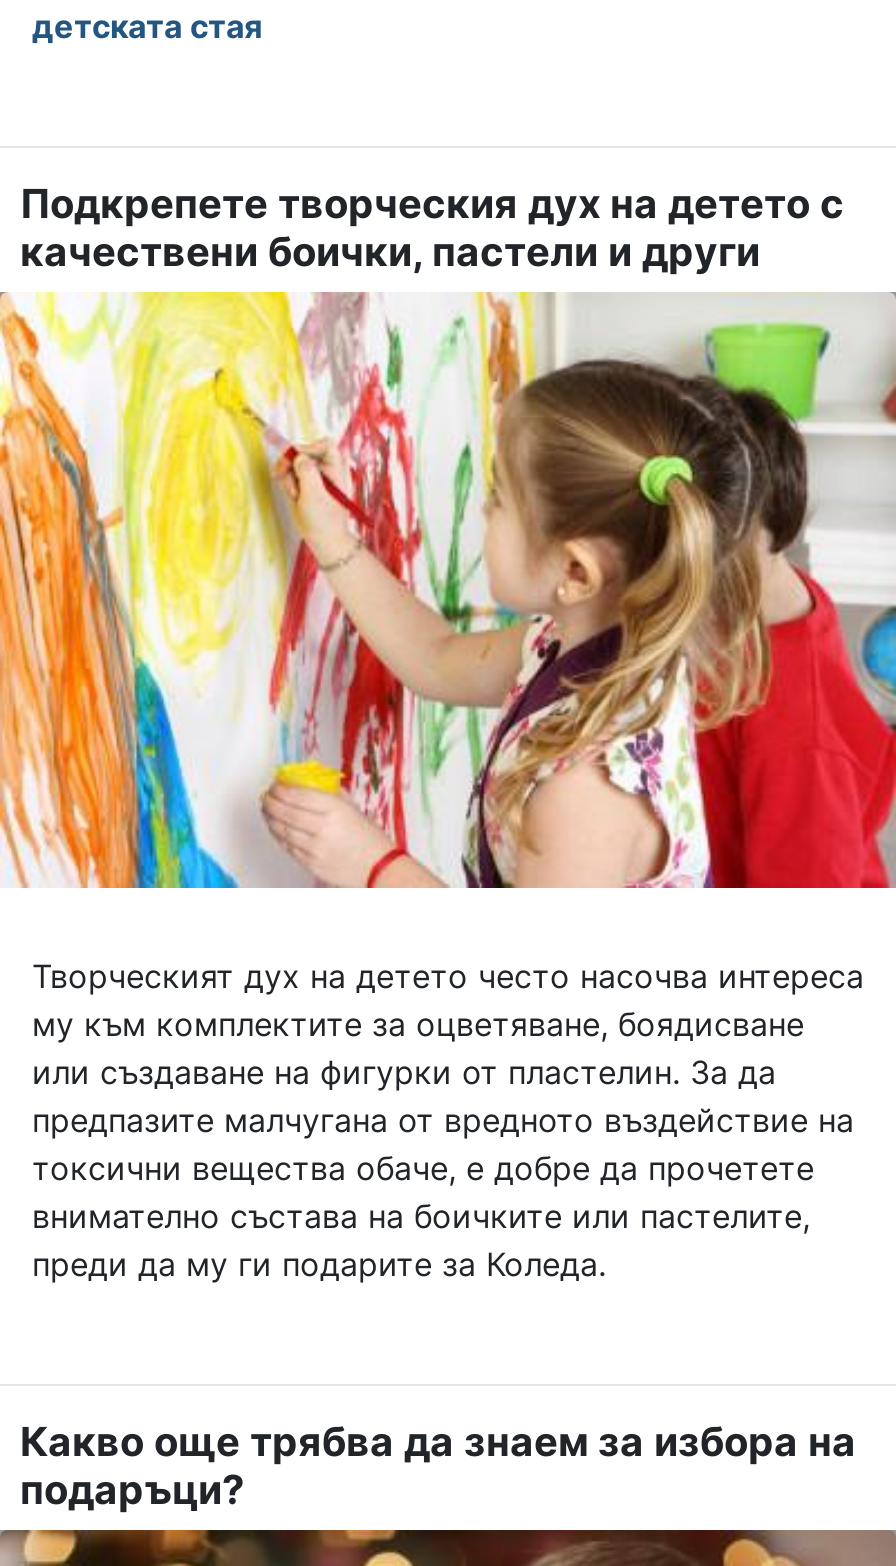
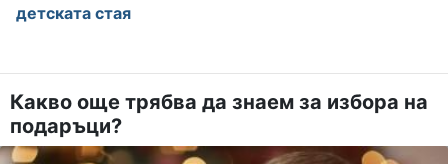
[20,180,844,276] Подкрепете творческия дух на детето с | качествени боички, пастели и други -> none
[6,290,890,1284] [image] | Творческият дух на детето често насочва интереса | му към комплектите за оцветяване, боядисване | или създаване на фигурки от пластелин. За да | предпазите малчугана от вредното въздействие на | токсични вещества обаче, е добре да прочетете | внимателно състава на боичките или пастелите, | преди да му ги подарите за Коледа. -> none

